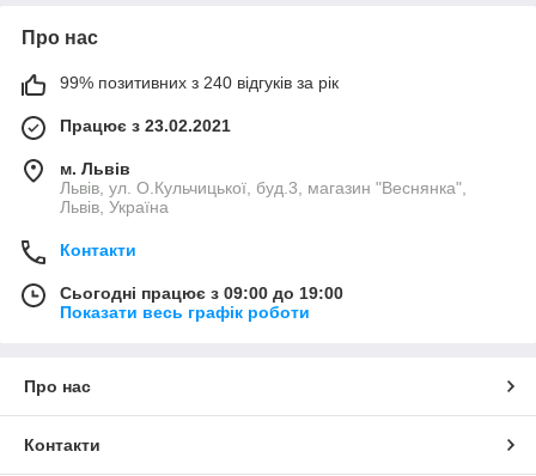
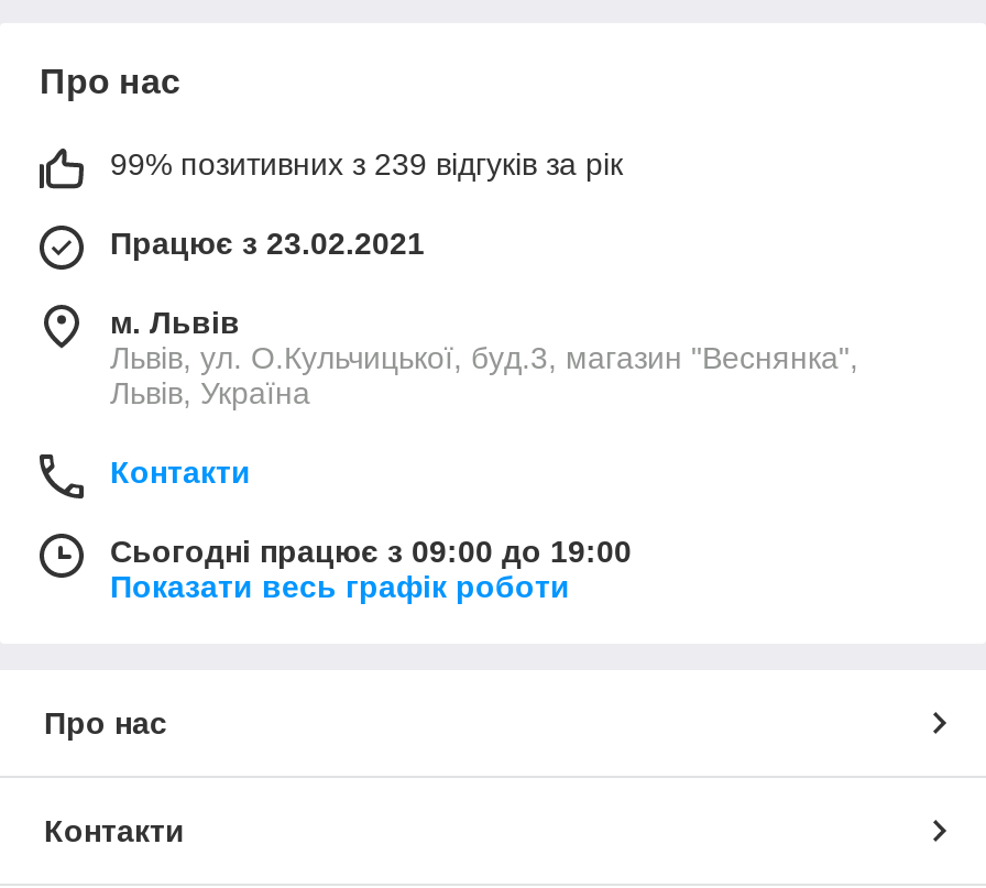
[60,73,339,92] 99% позитивних з 240 відгуків за рік -> [110,146,623,181] 99% позитивних з 239 відгуків за рік

